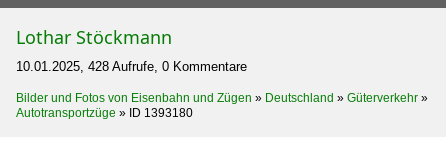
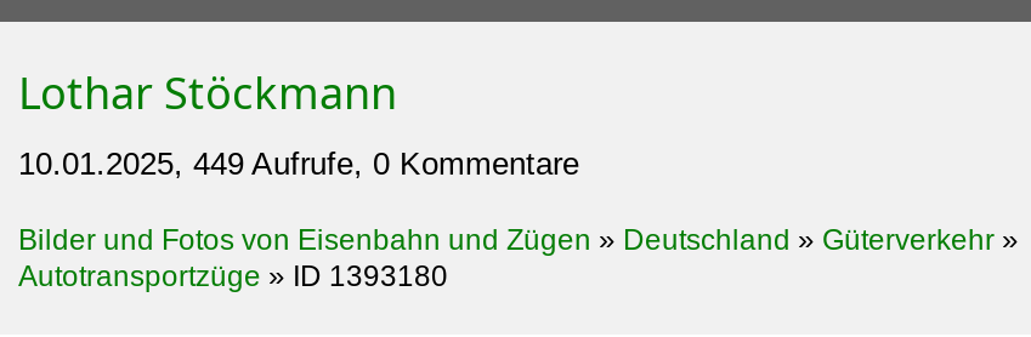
[16,59,247,74] 10.01.2025, 428 Aufrufe, 0 Kommentare -> [18,146,579,182] 10.01.2025, 449 Aufrufe, 0 Kommentare

